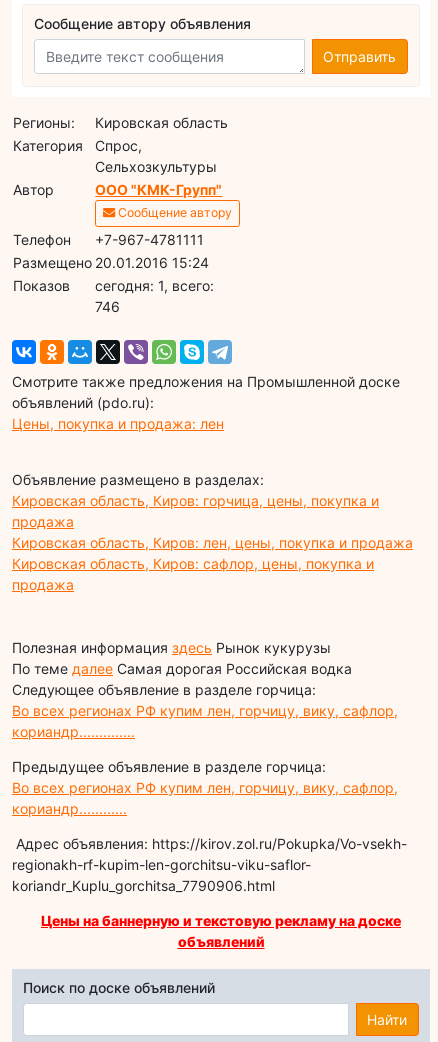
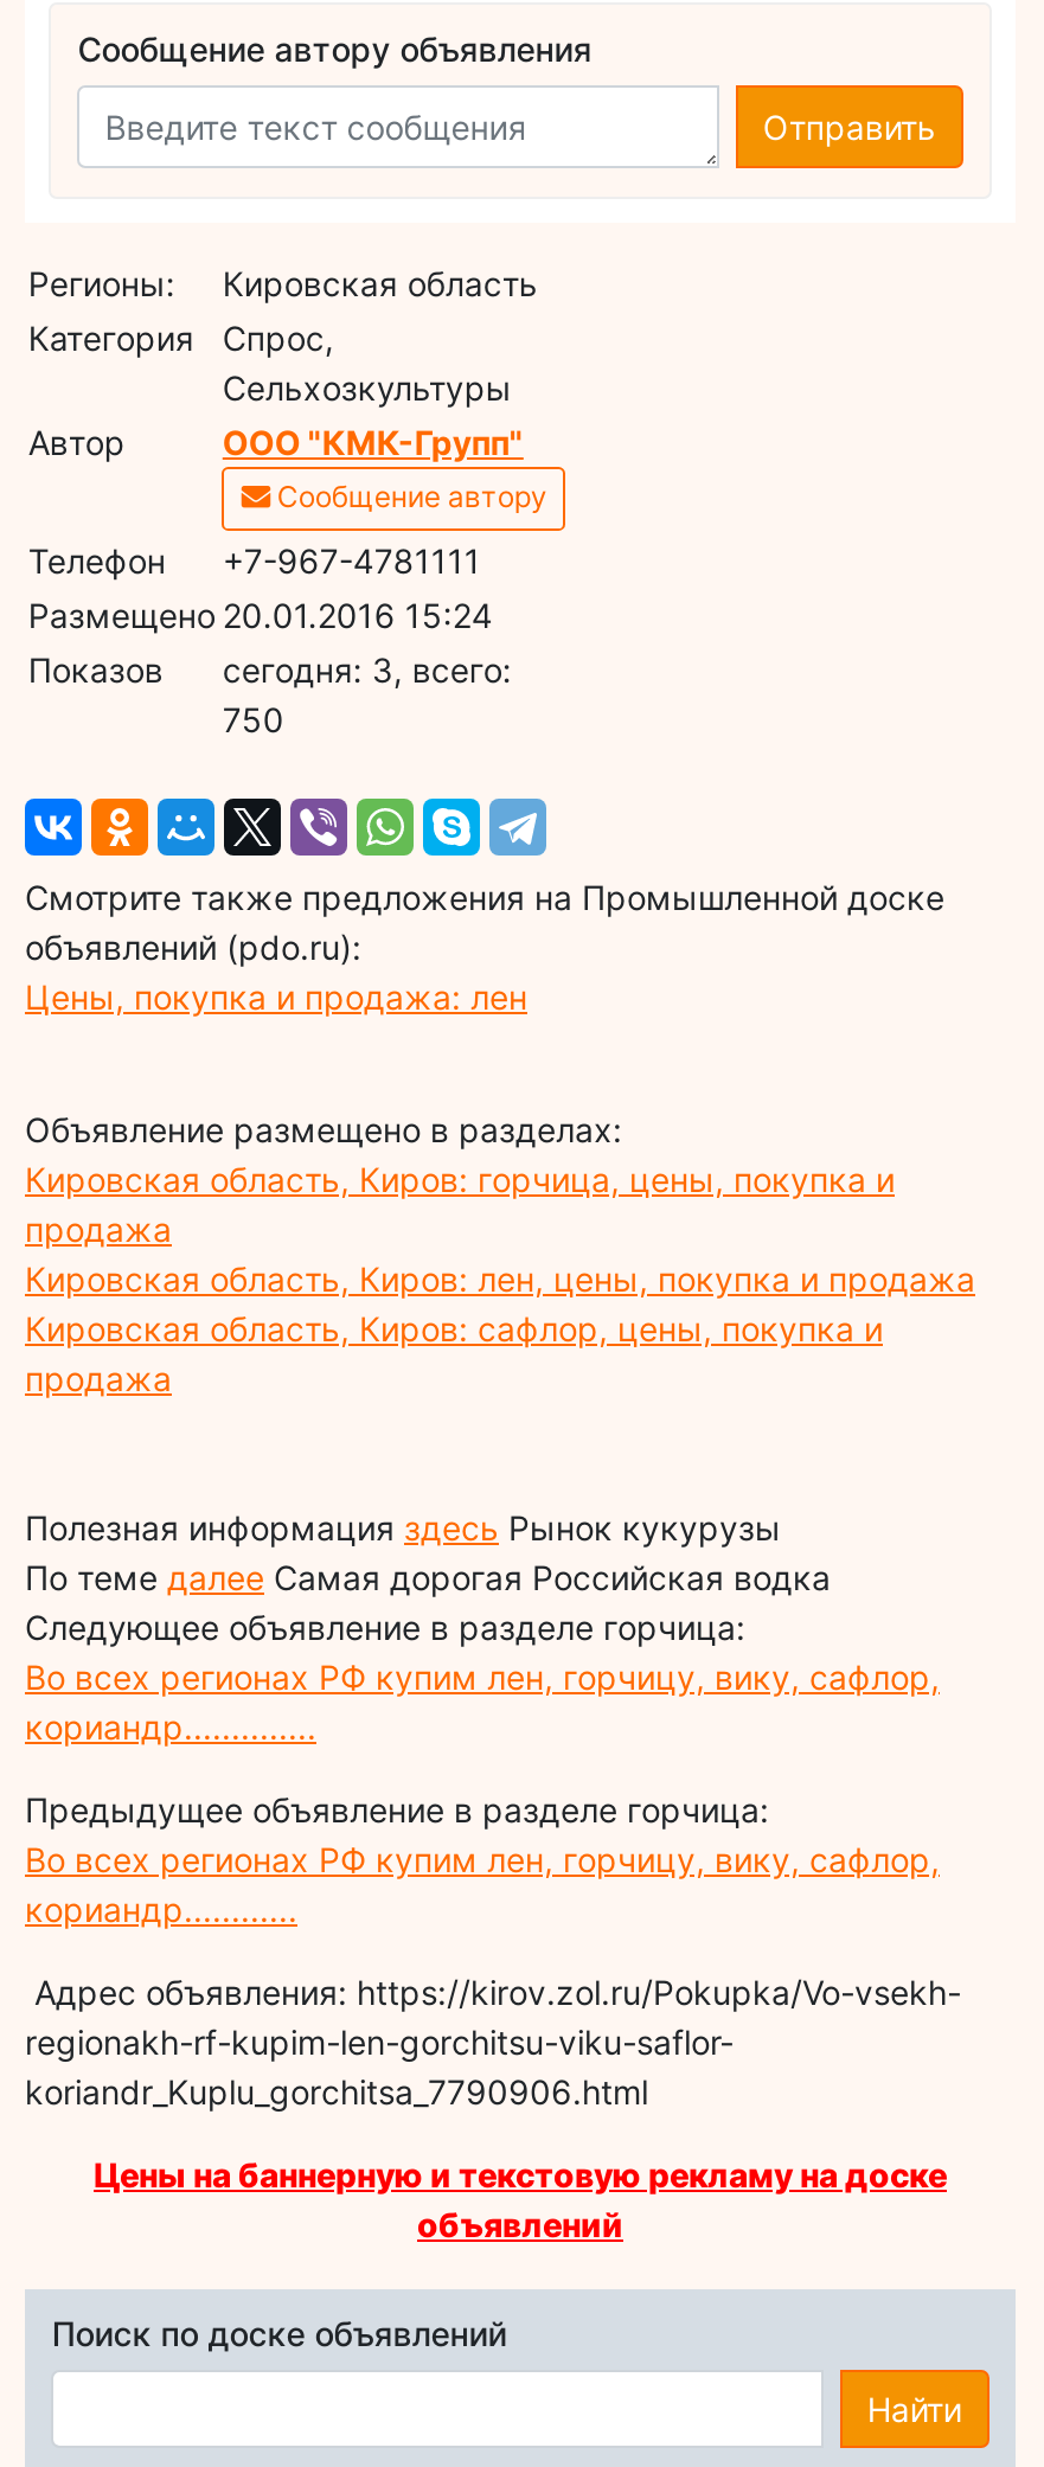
[95,277,214,294] cегодня: 1, всего: -> [223,648,512,689] cегодня: 3, всего:
[95,298,120,315] 746 -> [223,698,284,738] 750

